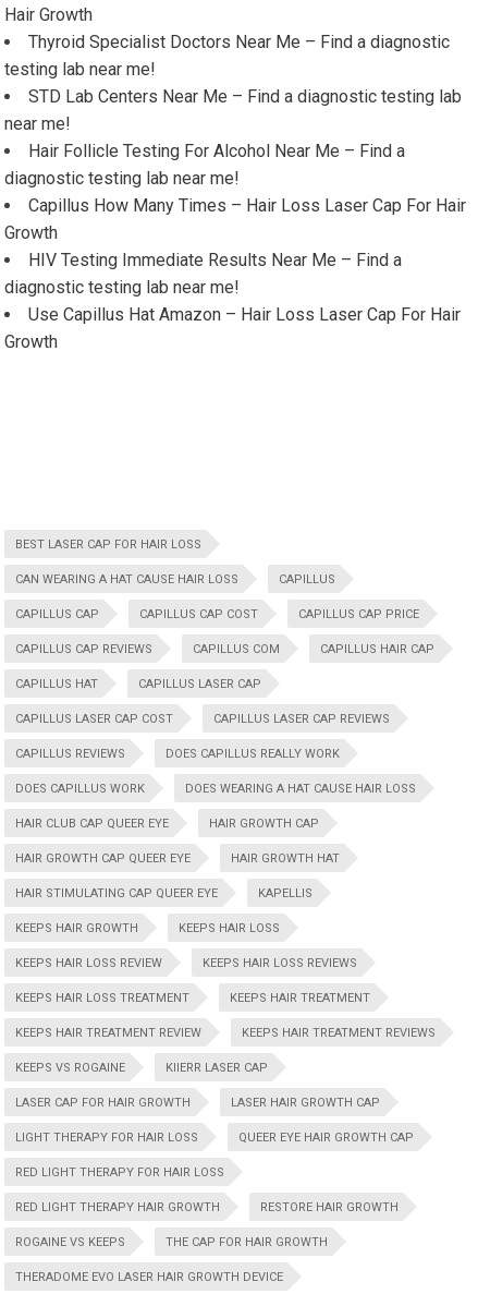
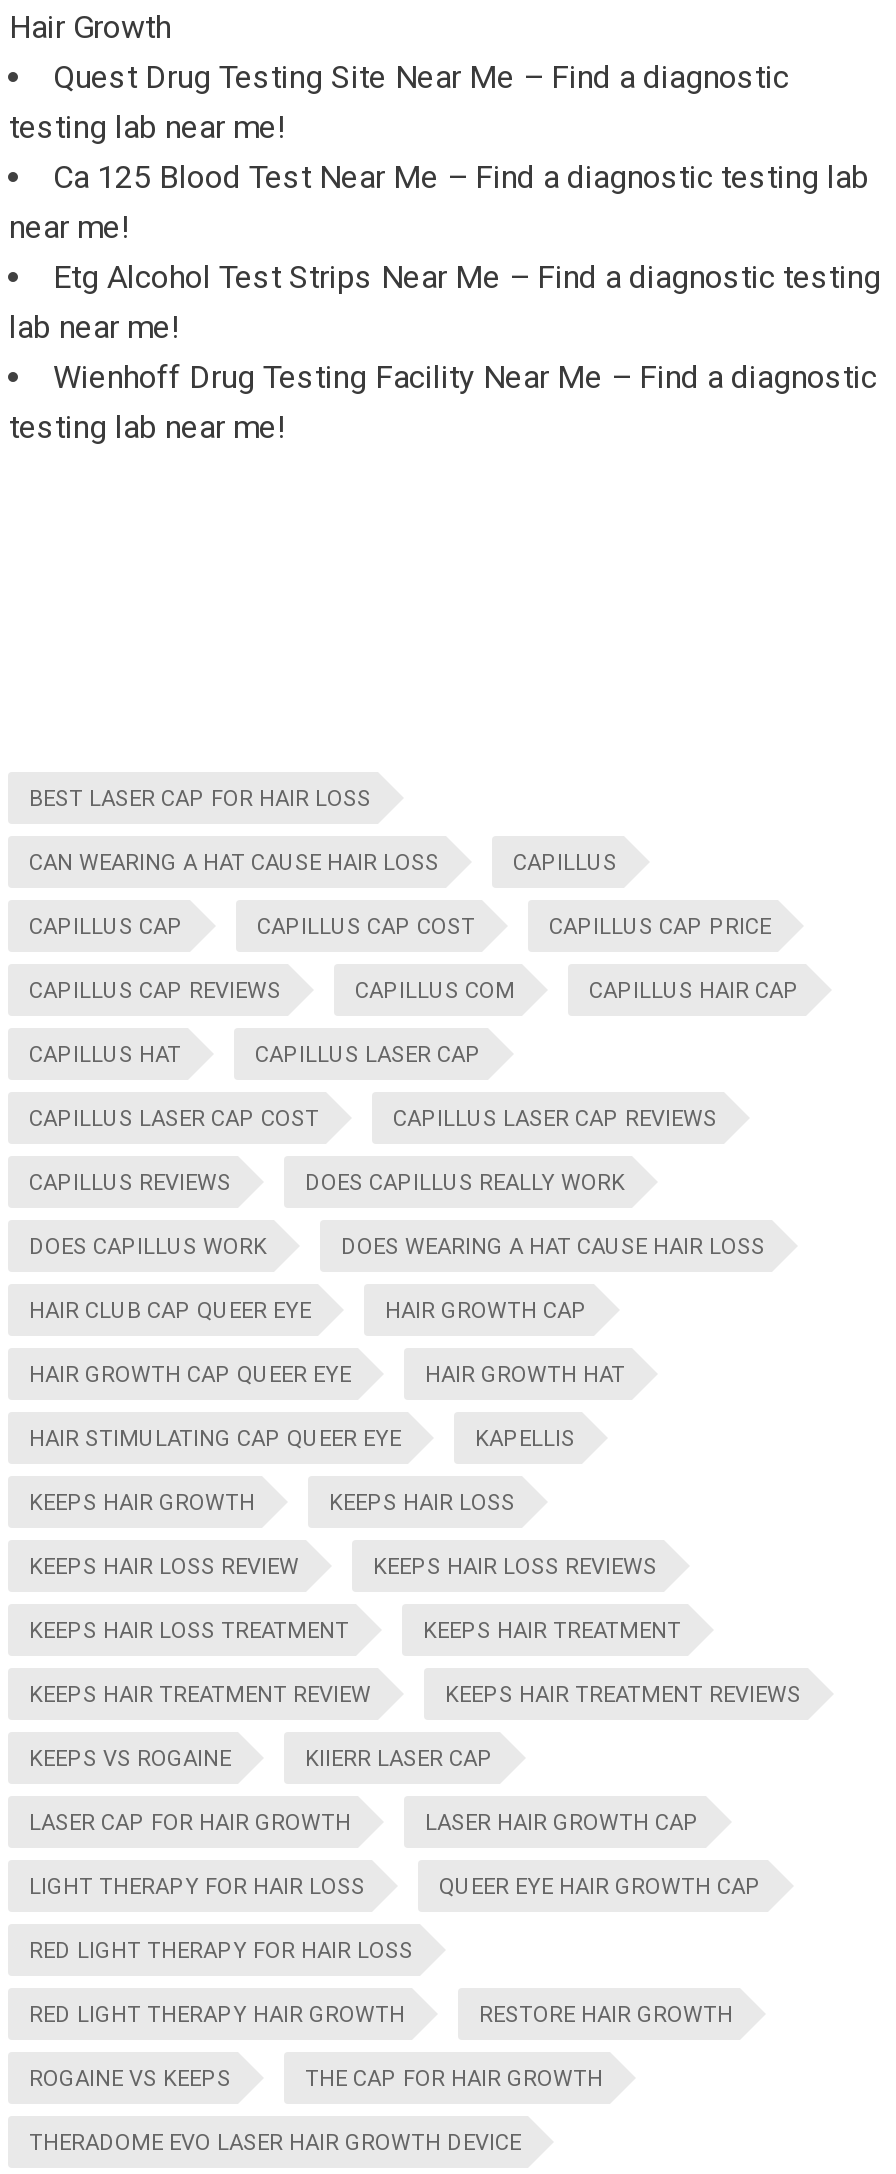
[29,31,450,52] Thyroid Specialist Doctors Near Me – Find a diagnostic -> [53,57,789,95] Quest Drug Testing Site Near Me – Find a diagnostic
[29,86,462,106] STD Lab Centers Near Me – Find a diagnostic testing lab -> [53,157,869,195] Ca 125 Blood Test Near Me – Find a diagnostic testing lab
[5,140,467,352] Hair Follicle Testing For Alcohol Near Me – Find a | diagnostic testing lab near me! | Capillus How Many Times – Hair Loss Laser Cap For Hair | Growth | HIV Testing Immediate Results Near Me – Find a | diagnostic testing lab near me! | Use Capillus Hat Amazon – Hair Loss Laser Cap For Hair | Growth -> [9,257,881,445] Etg Alcohol Test Strips Near Me – Find a diagnostic testing | lab near me! | Wienhoff Drug Testing Facility Near Me – Find a diagnostic | testing lab near me!

